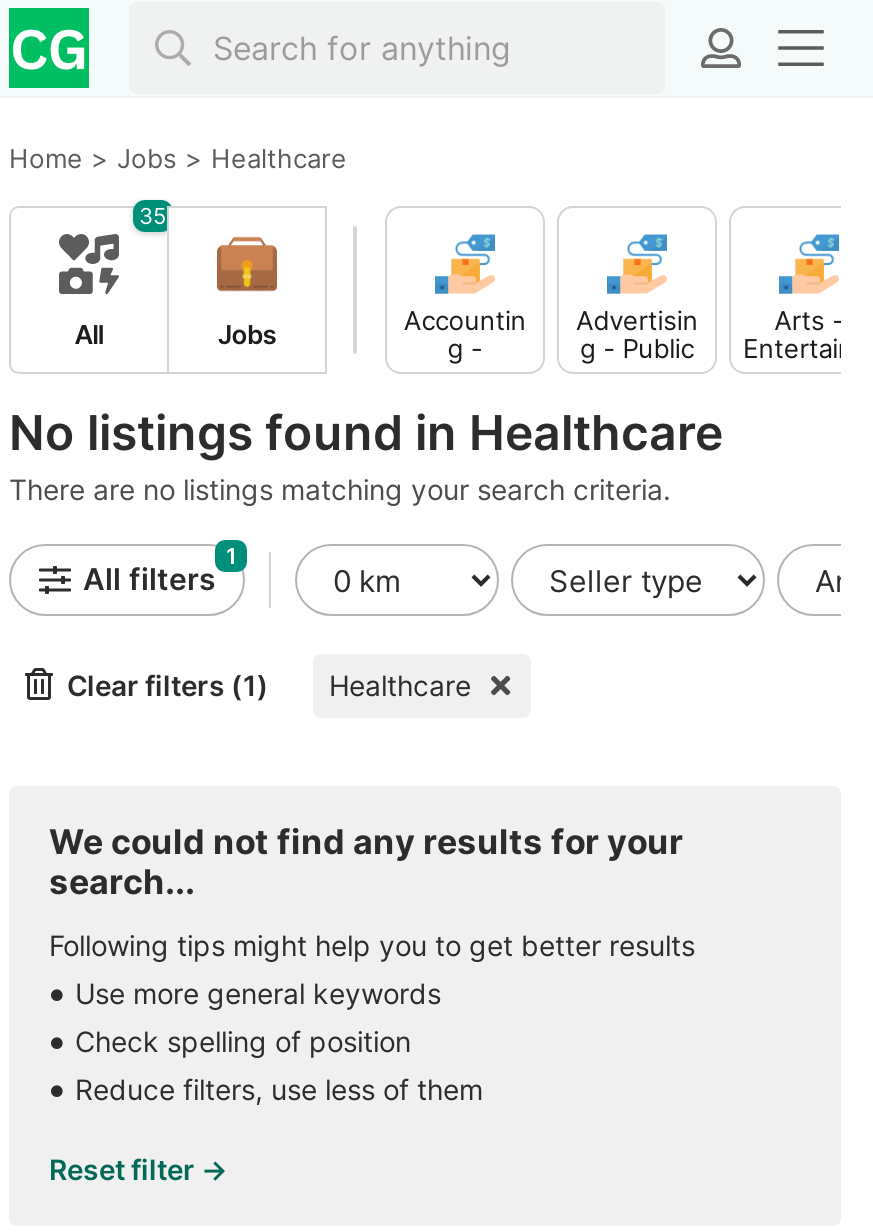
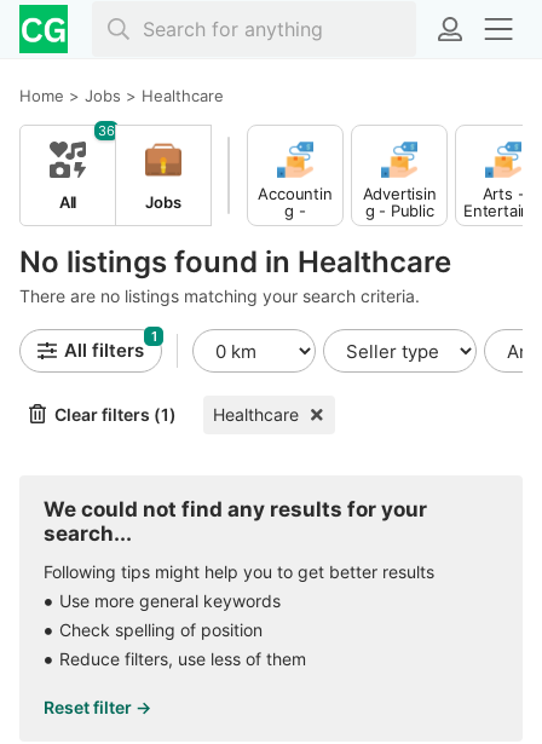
[139,202,167,230] 35 -> [98,122,115,139] 36

